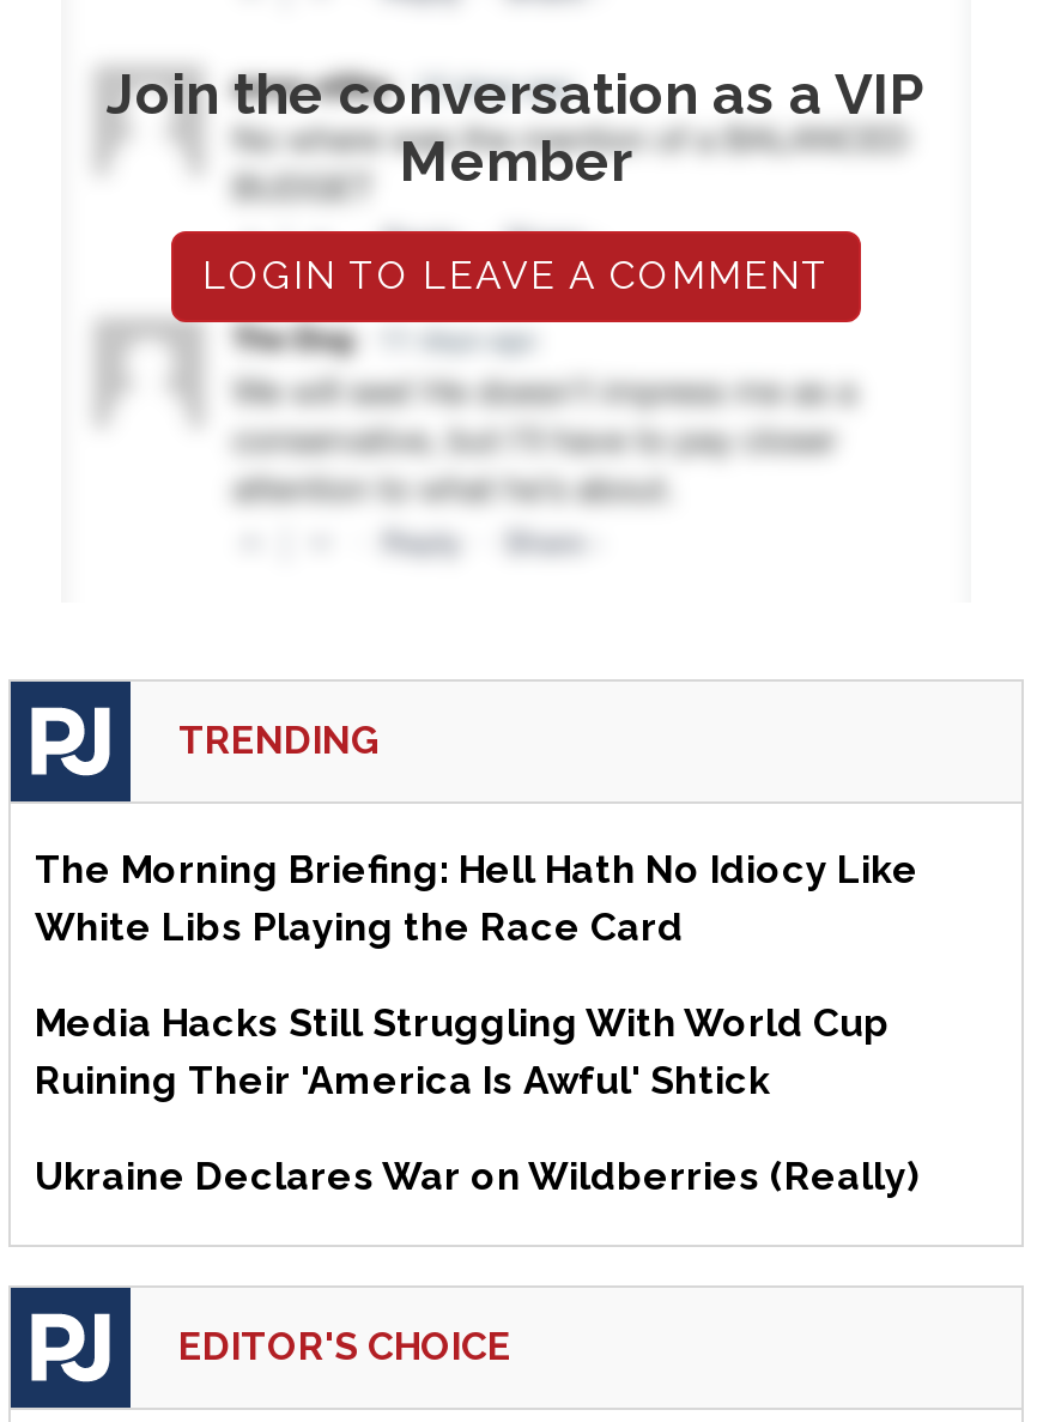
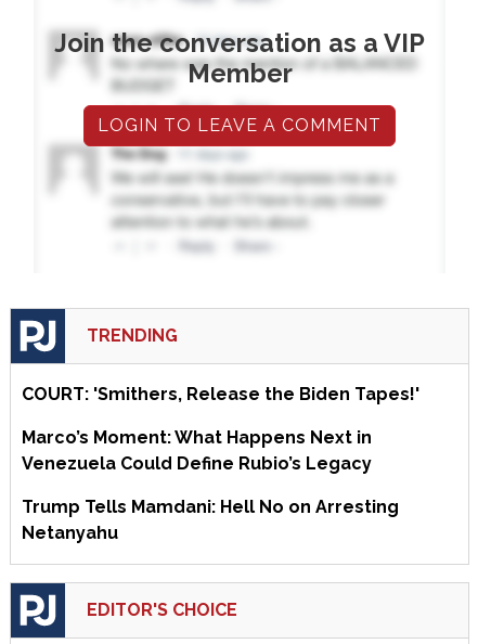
[35,848,918,951] The Morning Briefing: Hell Hath No Idiocy Like | White Libs Playing the Race Card -> [22,384,419,405] COURT: 'Smithers, Release the Biden Tapes!'
[35,1002,890,1105] Media Hacks Still Struggling With World Cup | Ruining Their 'America Is Awful' Shtick -> [22,427,372,474] Marco’s Moment: What Happens Next in | Venezuela Could Define Rubio’s Legacy
[35,1155,918,1201] Ukraine Declares War on Wildberries (Really) -> [22,497,399,543] Trump Tells Mamdani: Hell No on Arresting | Netanyahu

